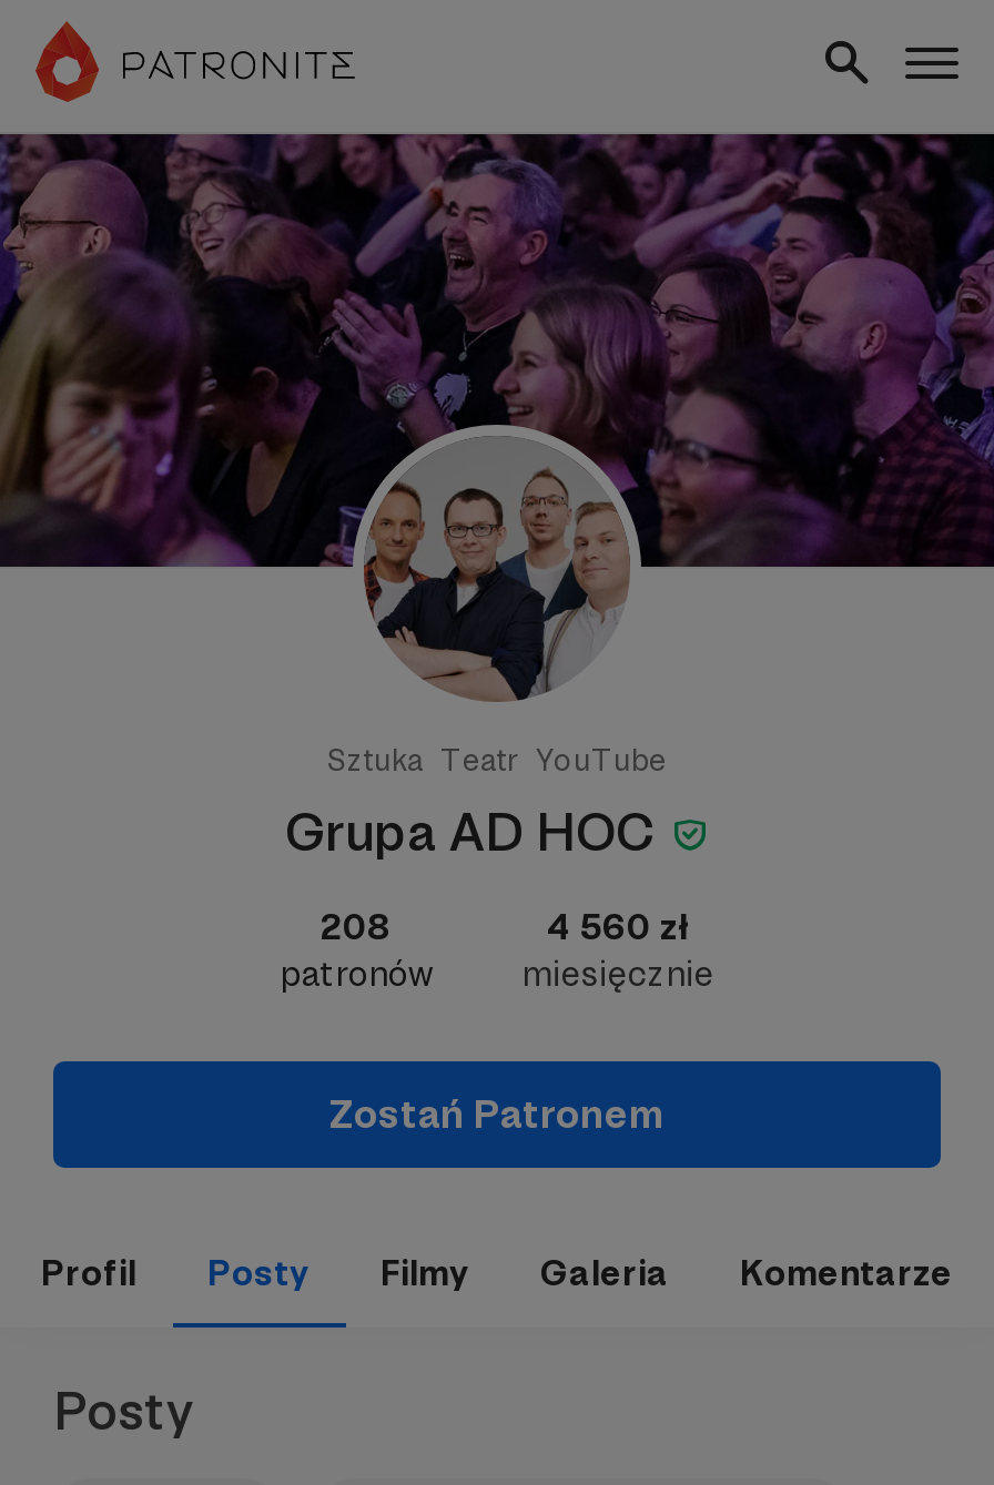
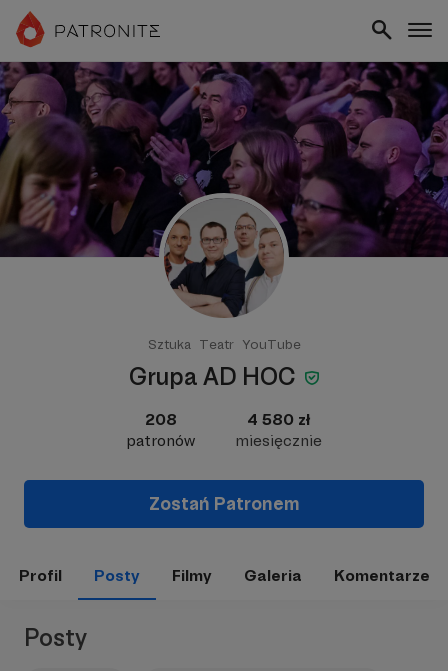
[547,906,689,948] 4 560 zł -> [246,410,310,429] 4 580 zł

